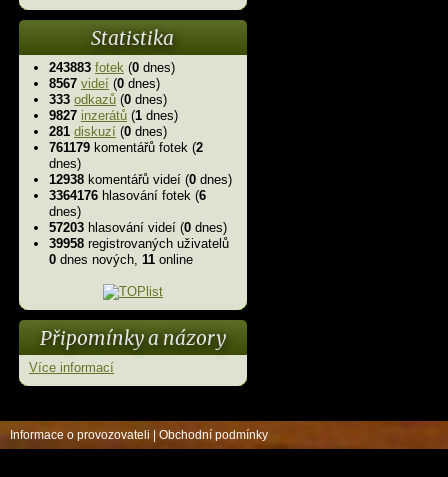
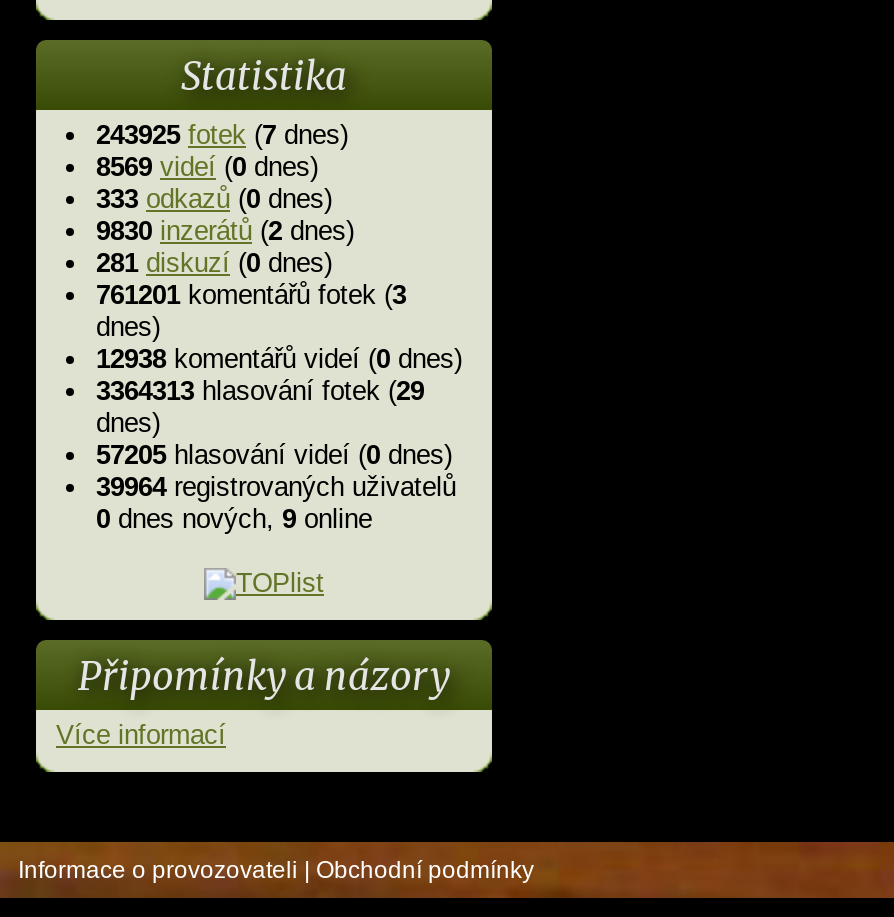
[49,60,175,75] 243883 fotek (0 dnes) -> [96,120,348,150] 243925 fotek (7 dnes)
[49,76,160,91] 8567 videí (0 dnes) -> [96,152,318,182] 8569 videí (0 dnes)
[49,108,178,123] 9827 inzerátů (1 dnes) -> [96,216,354,246] 9830 inzerátů (2 dnes)
[49,140,203,155] 761179 komentářů fotek (2 -> [96,280,406,310] 761201 komentářů fotek (3
[49,188,206,203] 3364176 hlasování fotek (6 -> [96,376,424,406] 3364313 hlasování fotek (29
[49,220,227,235] 57203 hlasování videí (0 dnes) -> [96,440,452,470] 57205 hlasování videí (0 dnes)
[49,236,229,251] 39958 registrovaných uživatelů -> [96,472,456,502] 39964 registrovaných uživatelů
[49,252,193,267] 0 dnes nových, 11 online -> [96,504,372,534] 0 dnes nových, 9 online

